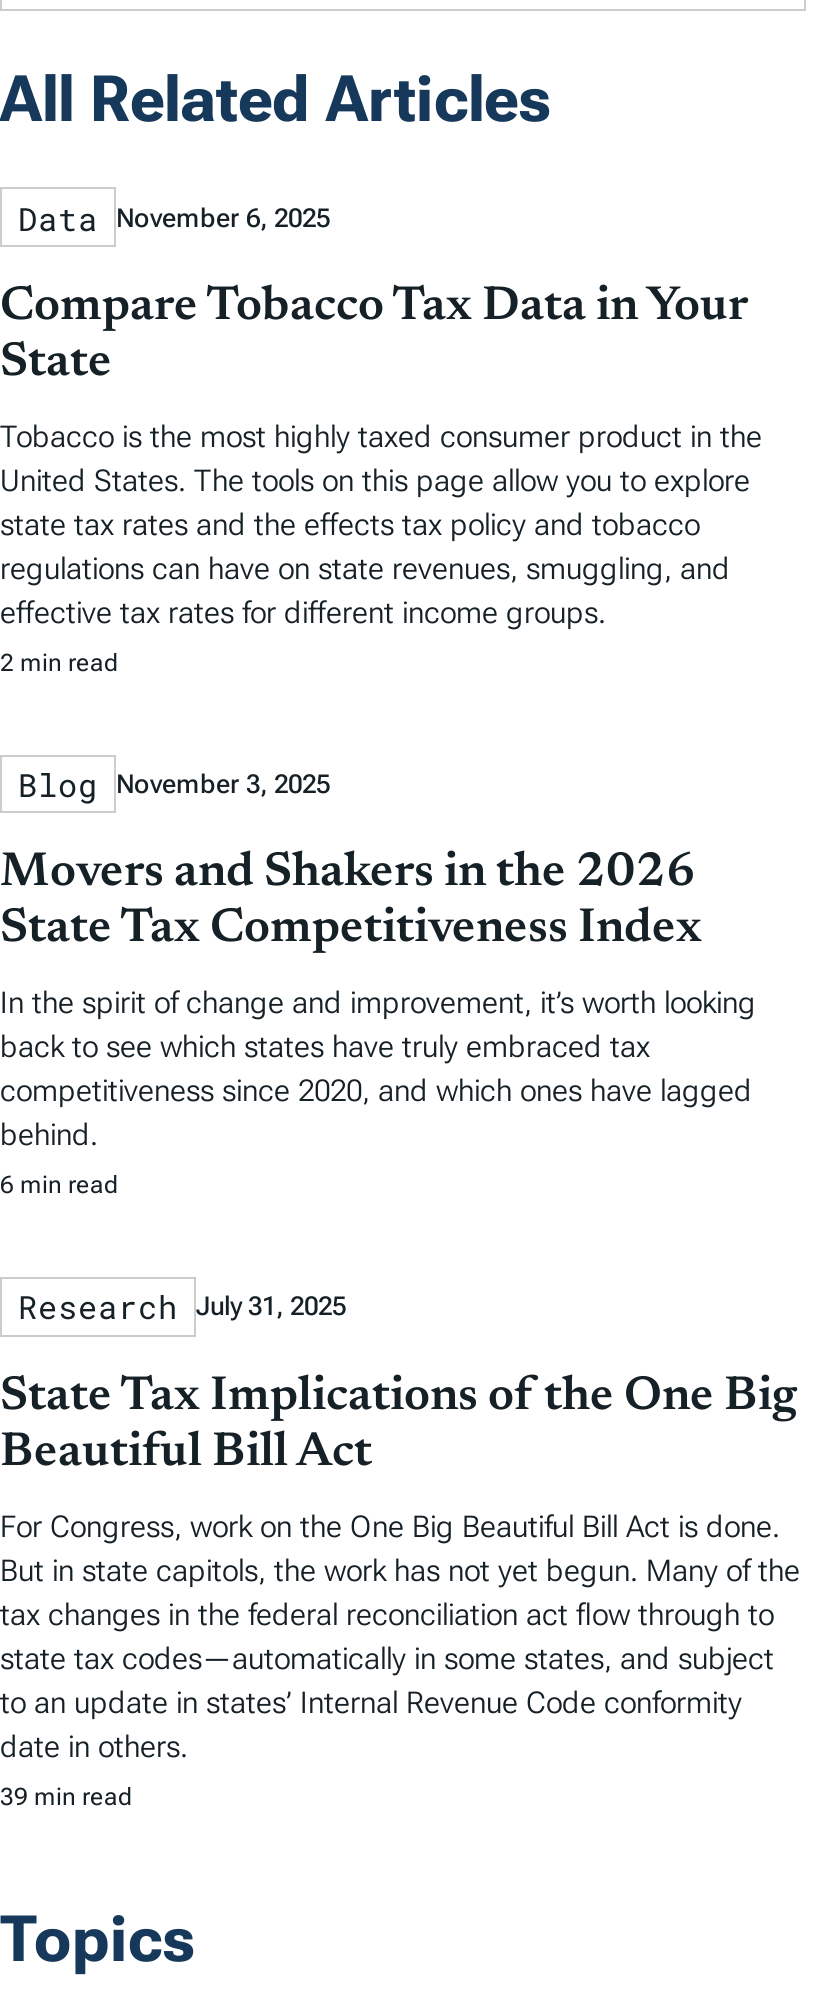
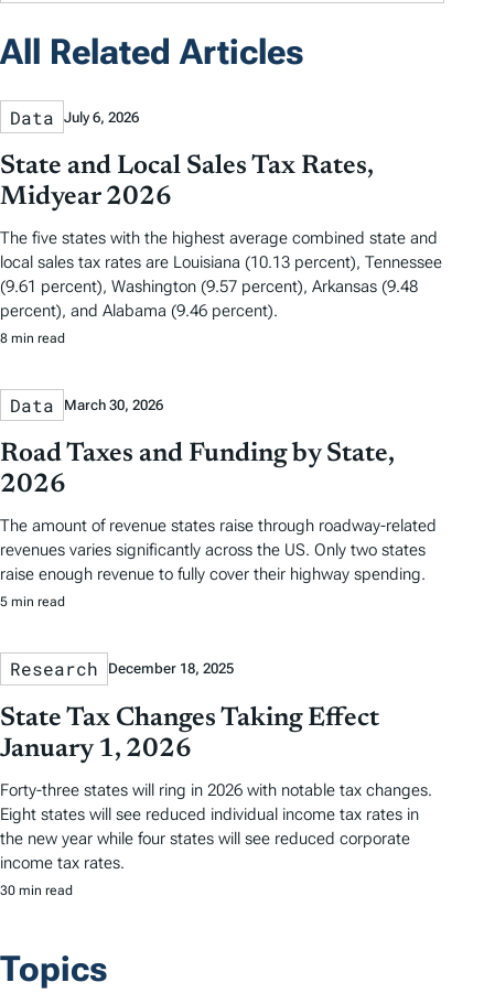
[18,196,330,238] Data November 6, 2025 -> [10,105,139,129] Data July 6, 2026
[0,283,746,387] Compare Tobacco Tax Data in Your | State -> [0,153,373,210] State and Local Sales Tax Rates, | Midyear 2026
[0,419,762,631] Tobacco is the most highly taxed consumer product in the | United States. The tools on this page allow you to explore | state tax rates and the effects tax policy and tobacco | regulations can have on state revenues, smuggling, and | effective tax rates for different income groups. -> [0,228,442,320] The five states with the highest average combined state and | local sales tax rates are Louisiana (10.13 percent), Tennessee | (9.61 percent), Washington (9.57 percent), Arkansas (9.48 | percent), and Alabama (9.46 percent).
[0,649,118,677] 2 min read -> [0,330,65,346] 8 min read
[18,763,330,805] Blog November 3, 2025 -> [10,393,163,417] Data March 30, 2026
[0,849,702,953] Movers and Shakers in the 2026 | State Tax Competitiveness Index -> [0,441,394,498] Road Taxes and Funding by State, | 2026
[0,985,756,1153] In the spirit of change and improvement, it’s worth looking | back to see which states have truly embraced tax | competitiveness since 2020, and which ones have lagged | behind. -> [0,516,437,584] The amount of revenue states raise through roadway-related | revenues varies significantly across the US. Only two states | raise enough revenue to fully cover their highway spending.
[0,1171,118,1199] 6 min read -> [0,594,65,610] 5 min read
[18,1286,346,1328] Research July 31, 2025 -> [10,657,234,680] Research December 18, 2025
[0,1372,796,1476] State Tax Implications of the One Big | Beautiful Bill Act -> [0,705,379,762] State Tax Changes Taking Effect | January 1, 2026
[0,1508,800,1764] For Congress, work on the One Big Beautiful Bill Act is done. | But in state capitols, the work has not yet begun. Many of the | tax changes in the federal reconciliation act flow through to | state tax codes—automatically in some states, and subject | to an update in states’ Internal Revenue Code conformity | date in others. -> [0,780,432,872] Forty-three states will ring in 2026 with notable tax changes. | Eight states will see reduced individual income tax rates in | the new year while four states will see reduced corporate | income tax rates.
[0,1782,132,1810] 39 min read -> [0,882,73,898] 30 min read

